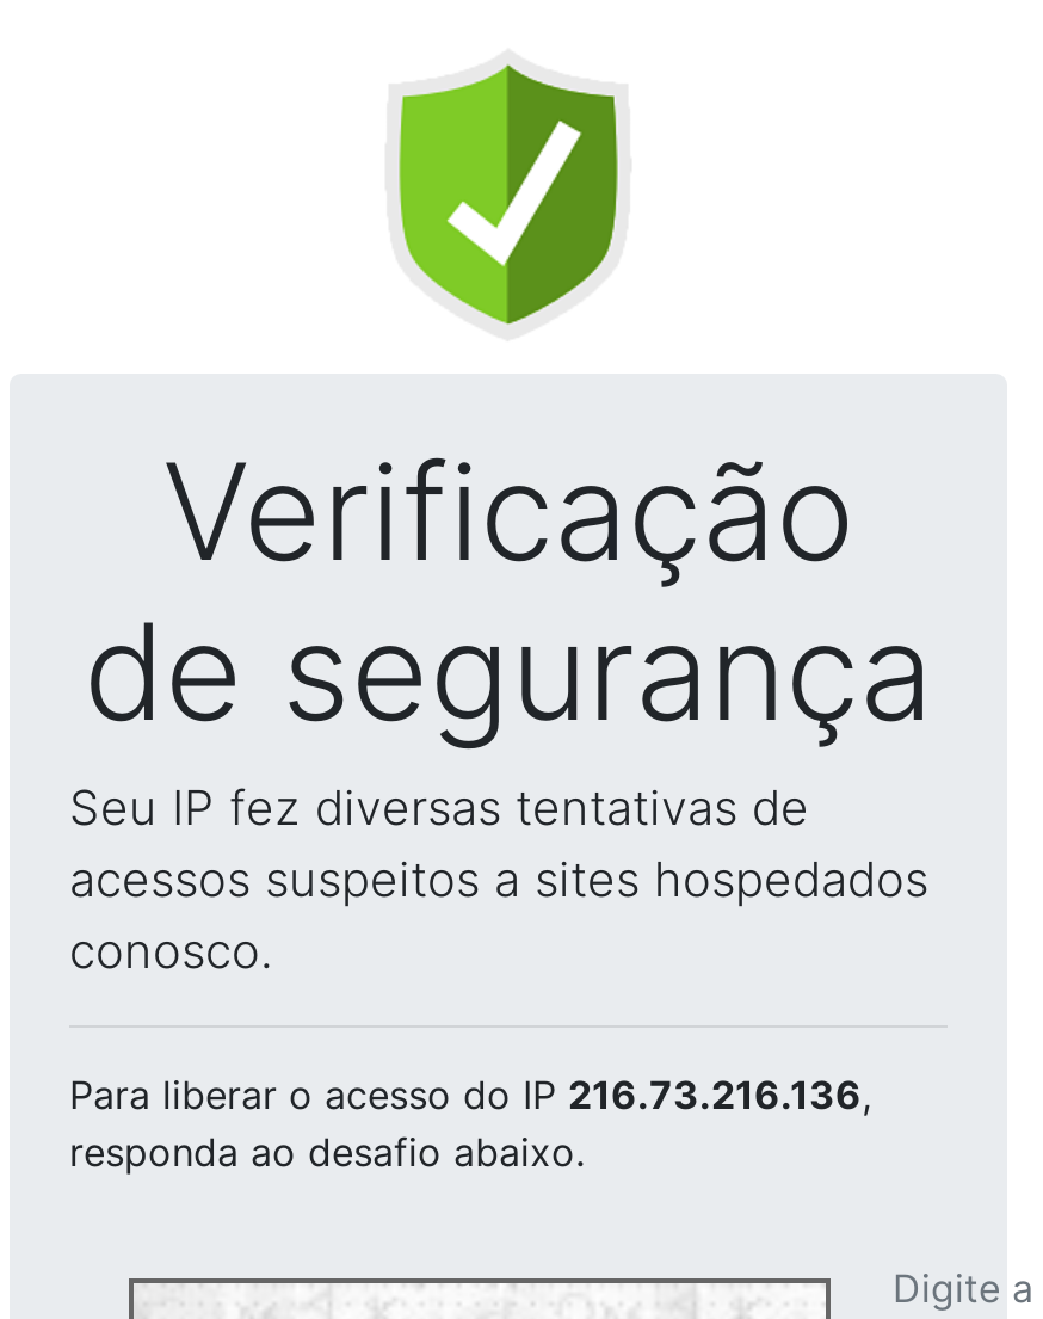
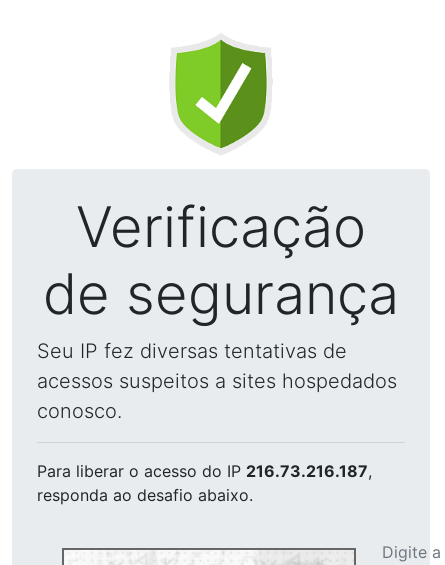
[69,1071,871,1118] Para liberar o acesso do IP 216.73.216.136, -> [37,461,372,481] Para liberar o acesso do IP 216.73.216.187,

